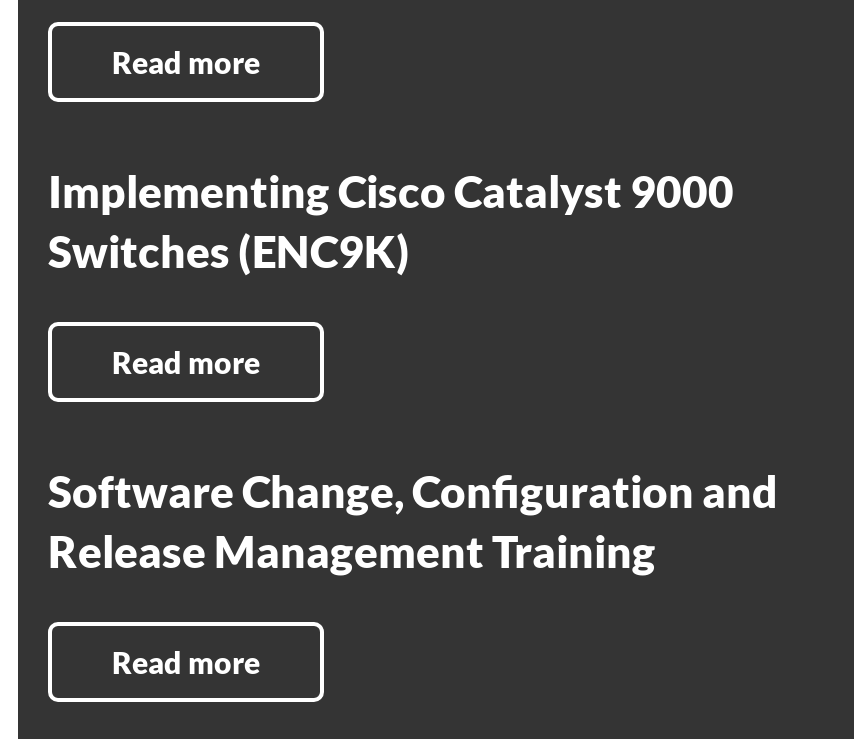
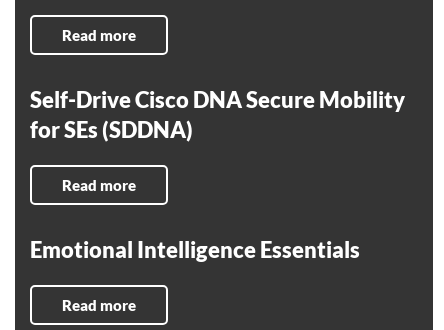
[48,164,734,278] Implementing Cisco Catalyst 9000 | Switches (ENC9K) -> [30,86,405,143] Self-Drive Cisco DNA Secure Mobility | for SEs (SDDNA)
[48,464,778,578] Software Change, Configuration and | Release Management Training -> [30,236,360,263] Emotional Intelligence Essentials

